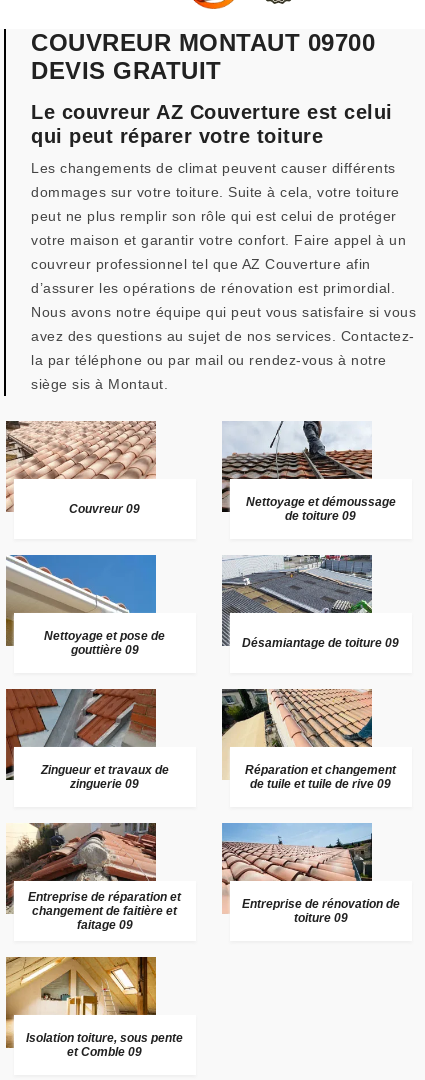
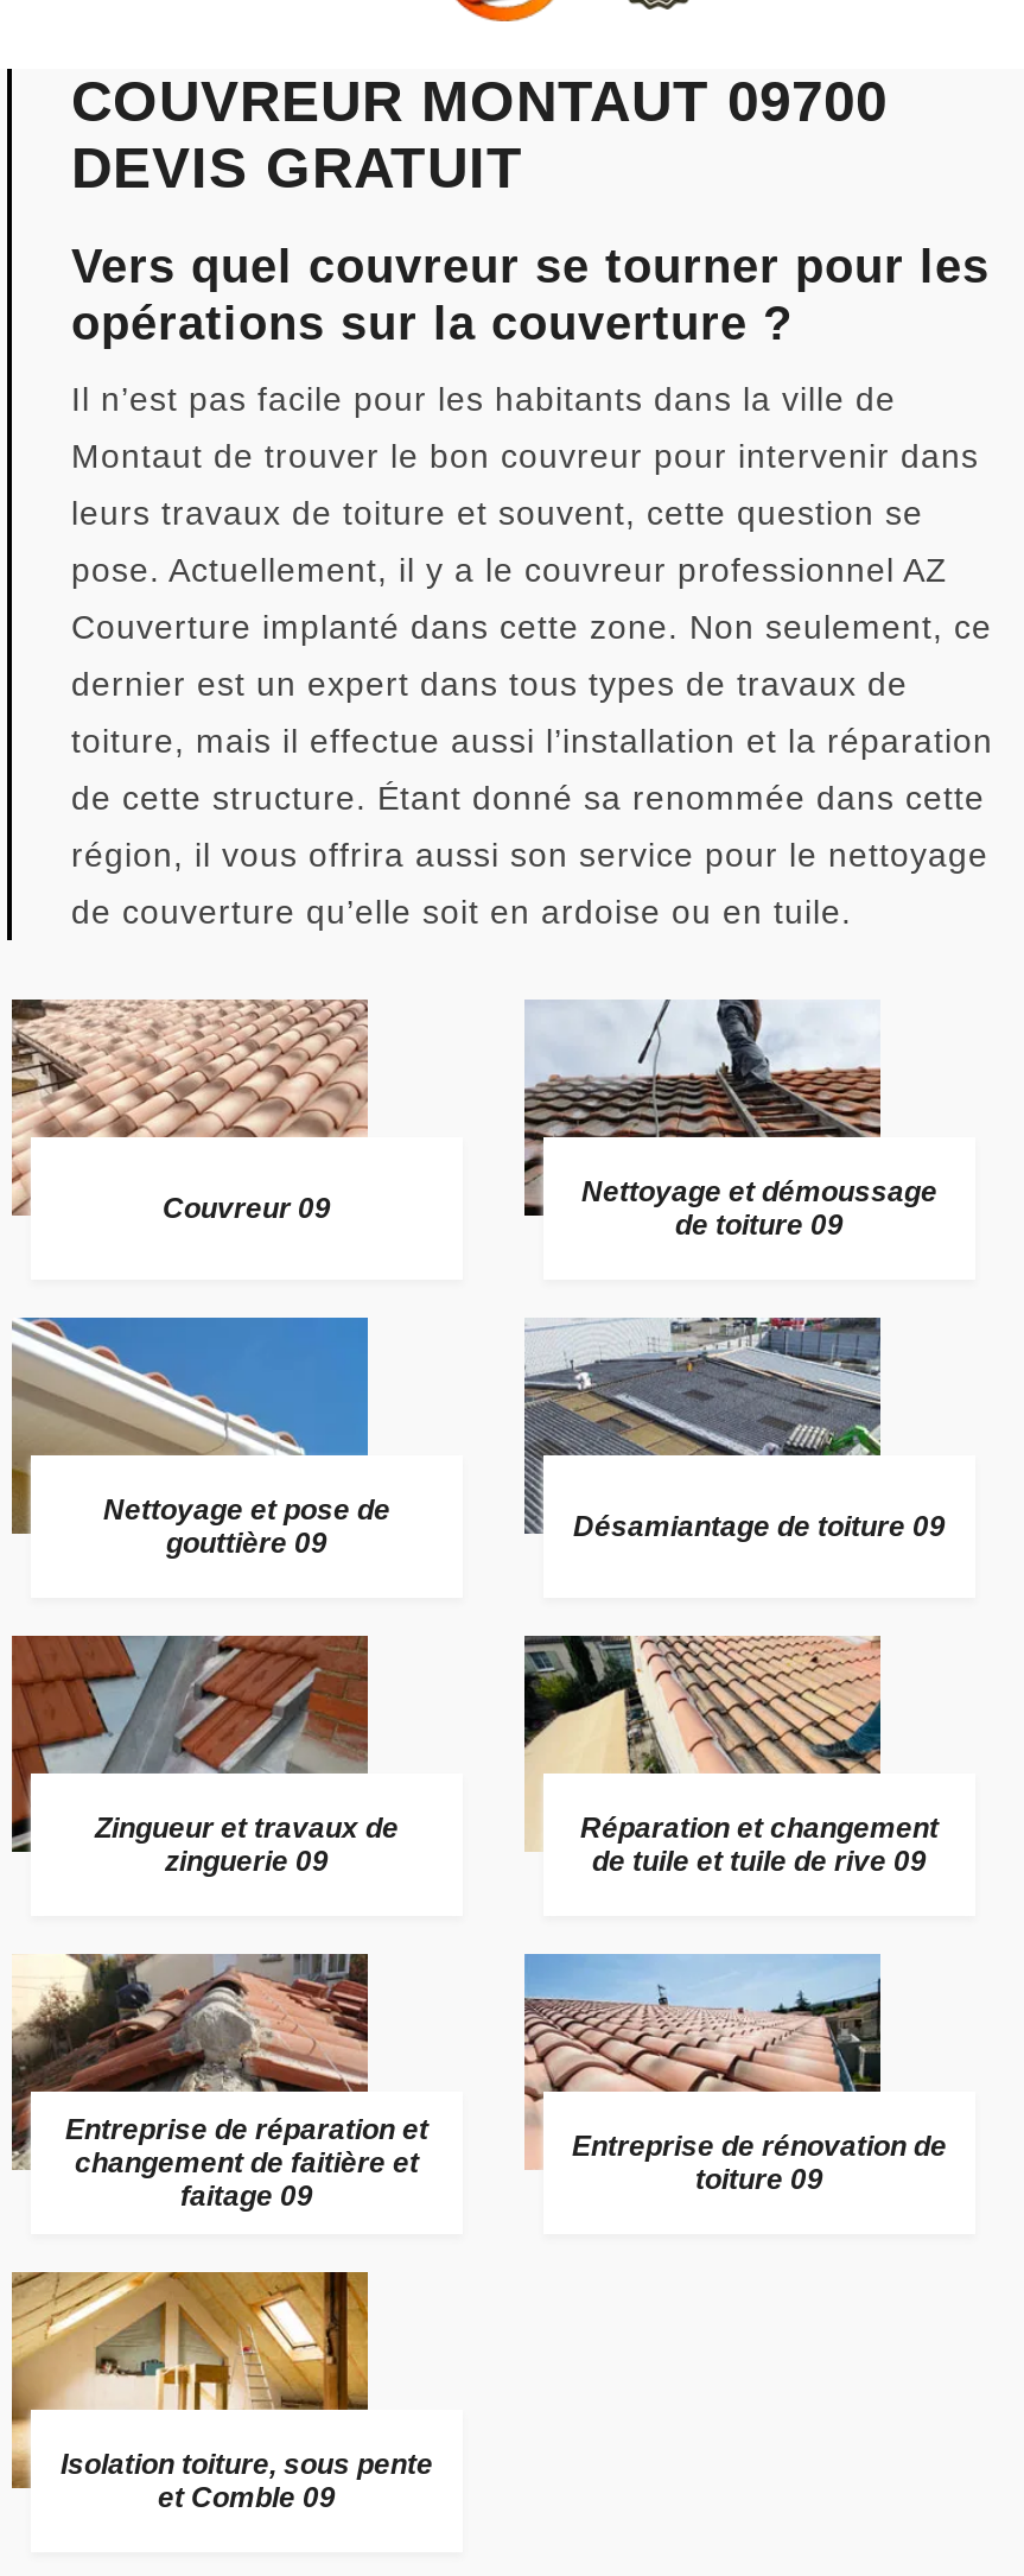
[31,101,392,147] Le couvreur AZ Couverture est celui | qui peut réparer votre toiture -> [71,240,990,349] Vers quel couvreur se tourner pour les | opérations sur la couverture ?
[31,160,395,176] Les changements de climat peuvent causer différents -> [71,380,896,418] Il n’est pas facile pour les habitants dans la ville de
[31,184,399,200] dommages sur votre toiture. Suite à cela, votre toiture -> [71,437,979,475] Montaut de trouver le bon couvreur pour intervenir dans
[31,208,396,224] peut ne plus remplir son rôle qui est celui de protéger -> [71,494,923,532] leurs travaux de toiture et souvent, cette question se
[31,232,406,248] votre maison et garantir votre confort. Faire appel à un -> [71,551,948,589] pose. Actuellement, il y a le couvreur professionnel AZ
[31,256,370,272] couvreur professionnel tel que AZ Couverture afin -> [71,608,992,646] Couverture implanté dans cette zone. Non seulement, ce
[31,280,395,296] d’assurer les opérations de rénovation est primordial. -> [71,665,908,703] dernier est un expert dans tous types de travaux de
[31,304,416,320] Nous avons notre équipe qui peut vous satisfaire si vous -> [71,722,993,760] toiture, mais il effectue aussi l’installation et la réparation
[31,328,414,344] avez des questions au sujet de nos services. Contactez- -> [71,779,985,817] de cette structure. Étant donné sa renommée dans cette
[31,352,386,368] la par téléphone ou par mail ou rendez-vous à notre -> [71,836,988,874] région, il vous offrira aussi son service pour le nettoyage
[31,376,168,392] siège sis à Montaut. -> [71,893,852,931] de couverture qu’elle soit en ardoise ou en tuile.

